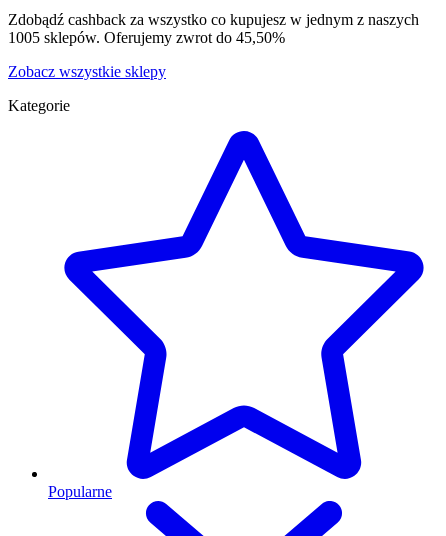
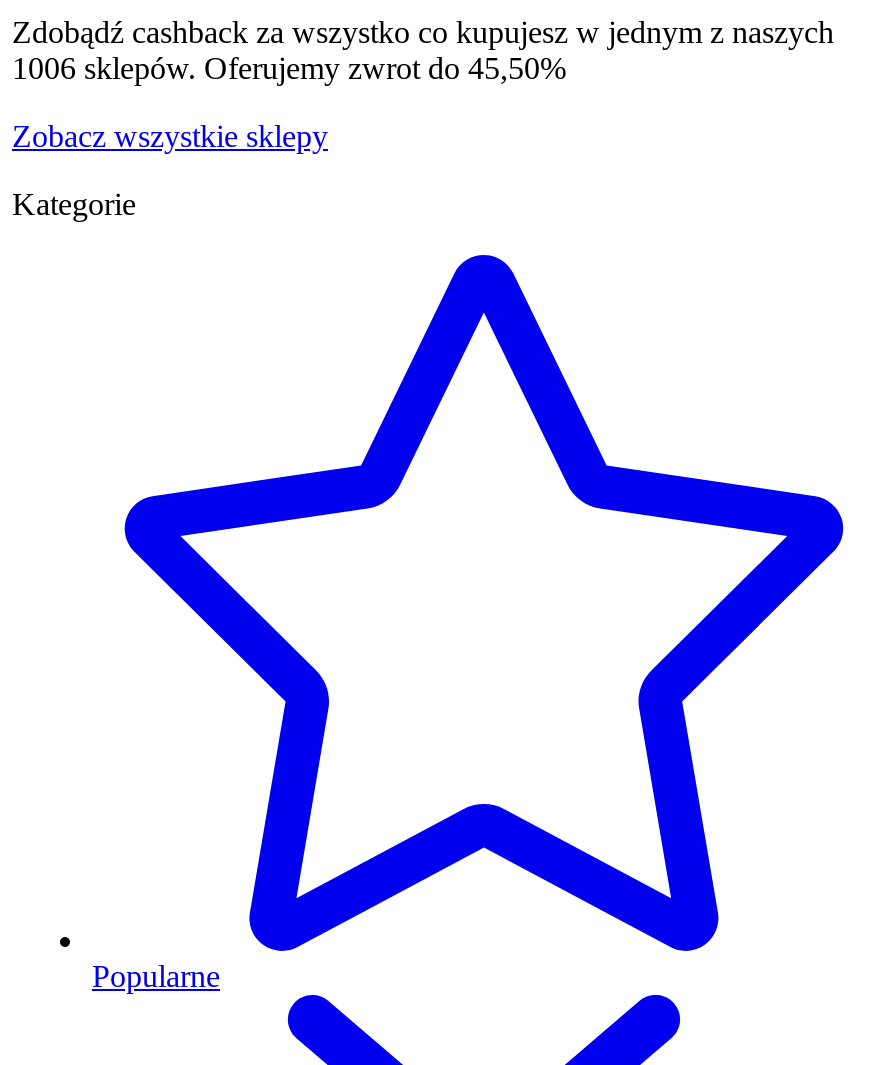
[8,29,285,46] 1005 sklepów. Oferujemy zwrot do 45,50% -> [12,51,566,85] 1006 sklepów. Oferujemy zwrot do 45,50%

